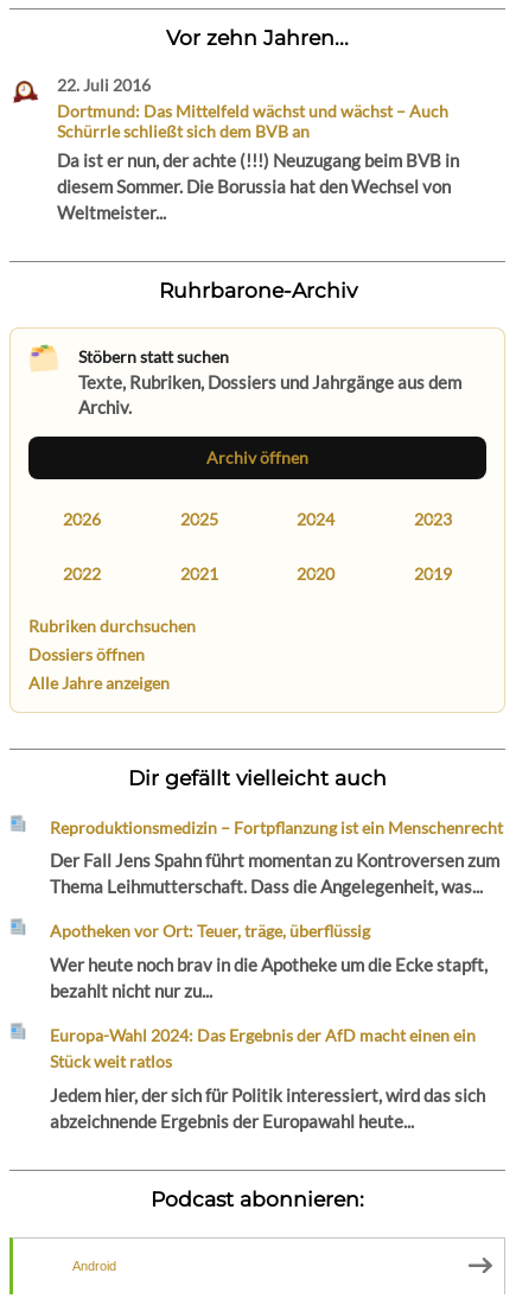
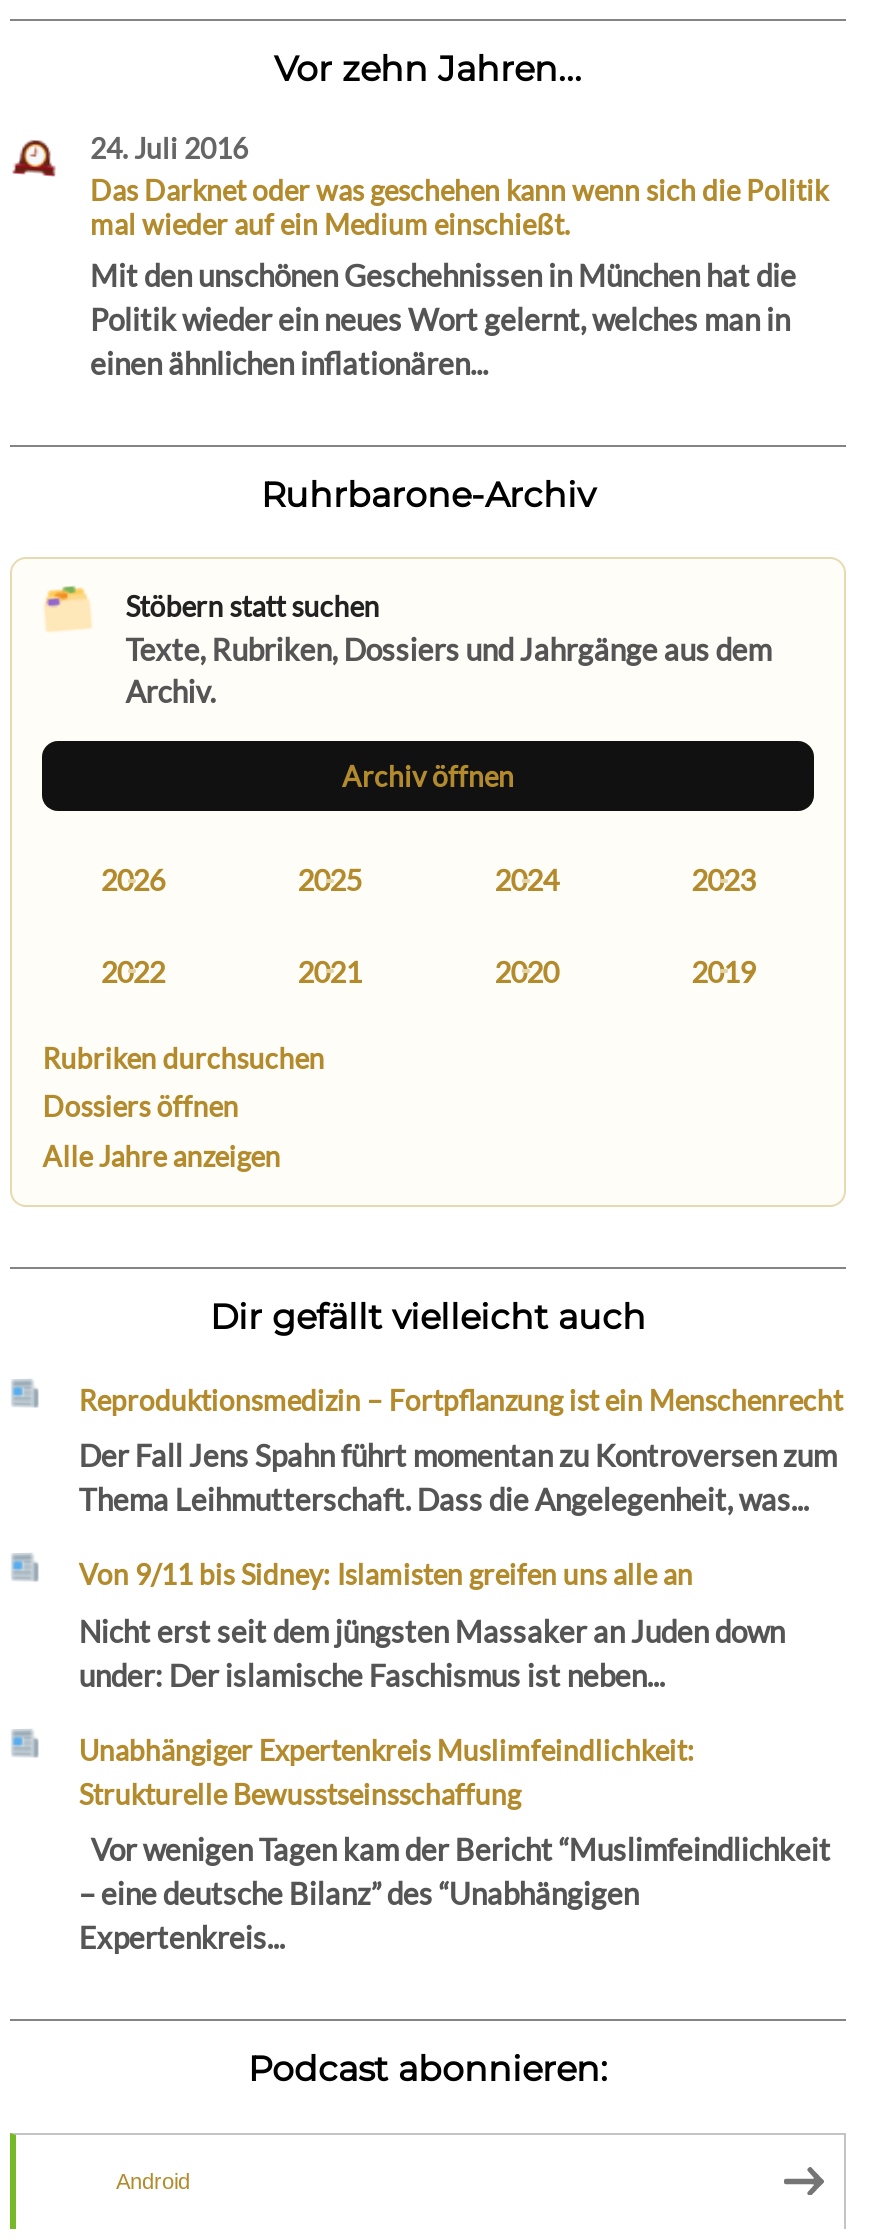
[57,75,459,223] 22. Juli 2016 | Dortmund: Das Mittelfeld wächst und wächst – Auch | Schürrle schließt sich dem BVB an | Da ist er nun, der achte (!!!) Neuzugang beim BVB in | diesem Sommer. Die Borussia hat den Wechsel von | Weltmeister... -> [90,131,828,381] 24. Juli 2016 | Das Darknet oder was geschehen kann wenn sich die Politik | mal wieder auf ein Medium einschießt. | Mit den unschönen Geschehnissen in München hat die | Politik wieder ein neues Wort gelernt, welches man in | einen ähnlichen inflationären...
[50,921,371,941] Apotheken vor Ort: Teuer, träge, überflüssig -> [79,1558,693,1592] Von 9/11 bis Sidney: Islamisten greifen uns alle an
[50,954,488,1001] Wer heute noch brav in die Apotheke um die Ecke stapft, | bezahlt nicht nur zu... -> [79,1613,785,1693] Nicht erst seit dem jüngsten Massaker an Juden down | under: Der islamische Faschismus ist neben...
[50,1025,476,1071] Europa-Wahl 2024: Das Ergebnis der AfD macht einen ein | Stück weit ratlos -> [79,1733,695,1811] Unabhängiger Expertenkreis Muslimfeindlichkeit: | Strukturelle Bewusstseinsschaffung
[50,1084,486,1131] Jedem hier, der sich für Politik interessiert, wird das sich | abzeichnende Ergebnis der Europawahl heute... -> [79,1832,831,1956] Vor wenigen Tagen kam der Bericht “Muslimfeindlichkeit | – eine deutsche Bilanz” des “Unabhängigen | Expertenkreis...

